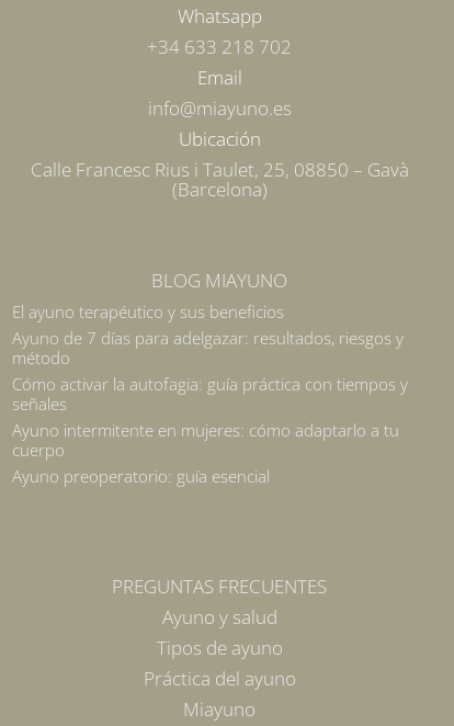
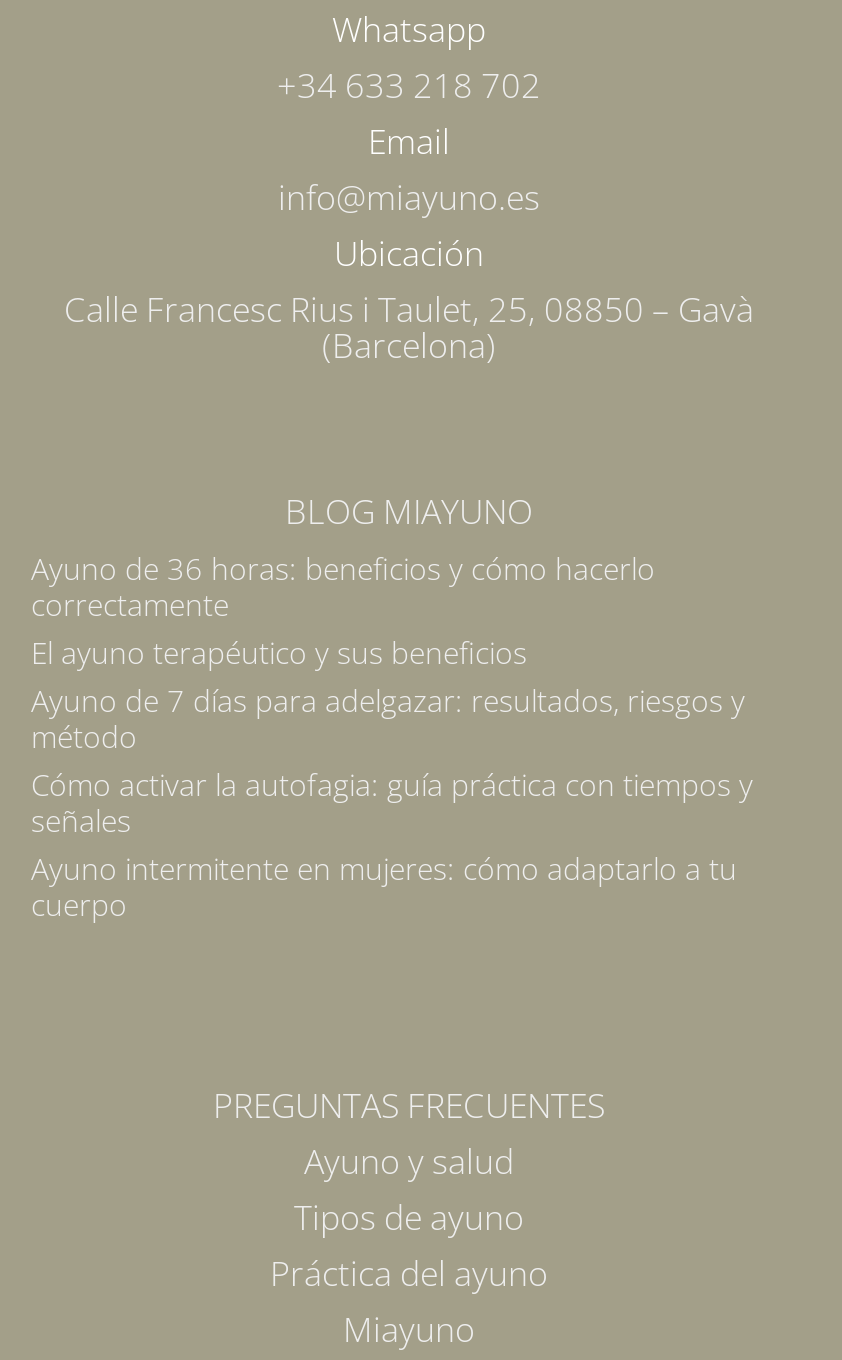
none -> [31,549,655,625] Ayuno de 36 horas: beneficios y cómo hacerlo | correctamente
moved [12,301,408,461] -> [31,633,753,925]: El ayuno terapéutico y sus beneficios | Ayuno de 7 días para adelgazar: resultados, riesgos y | método | Cómo activar la autofagia: guía práctica con tiempos y | señales | Ayuno intermitente en mujeres: cómo adaptarlo a tu | cuerpo
[12,465,270,487] Ayuno preoperatorio: guía esencial -> none

